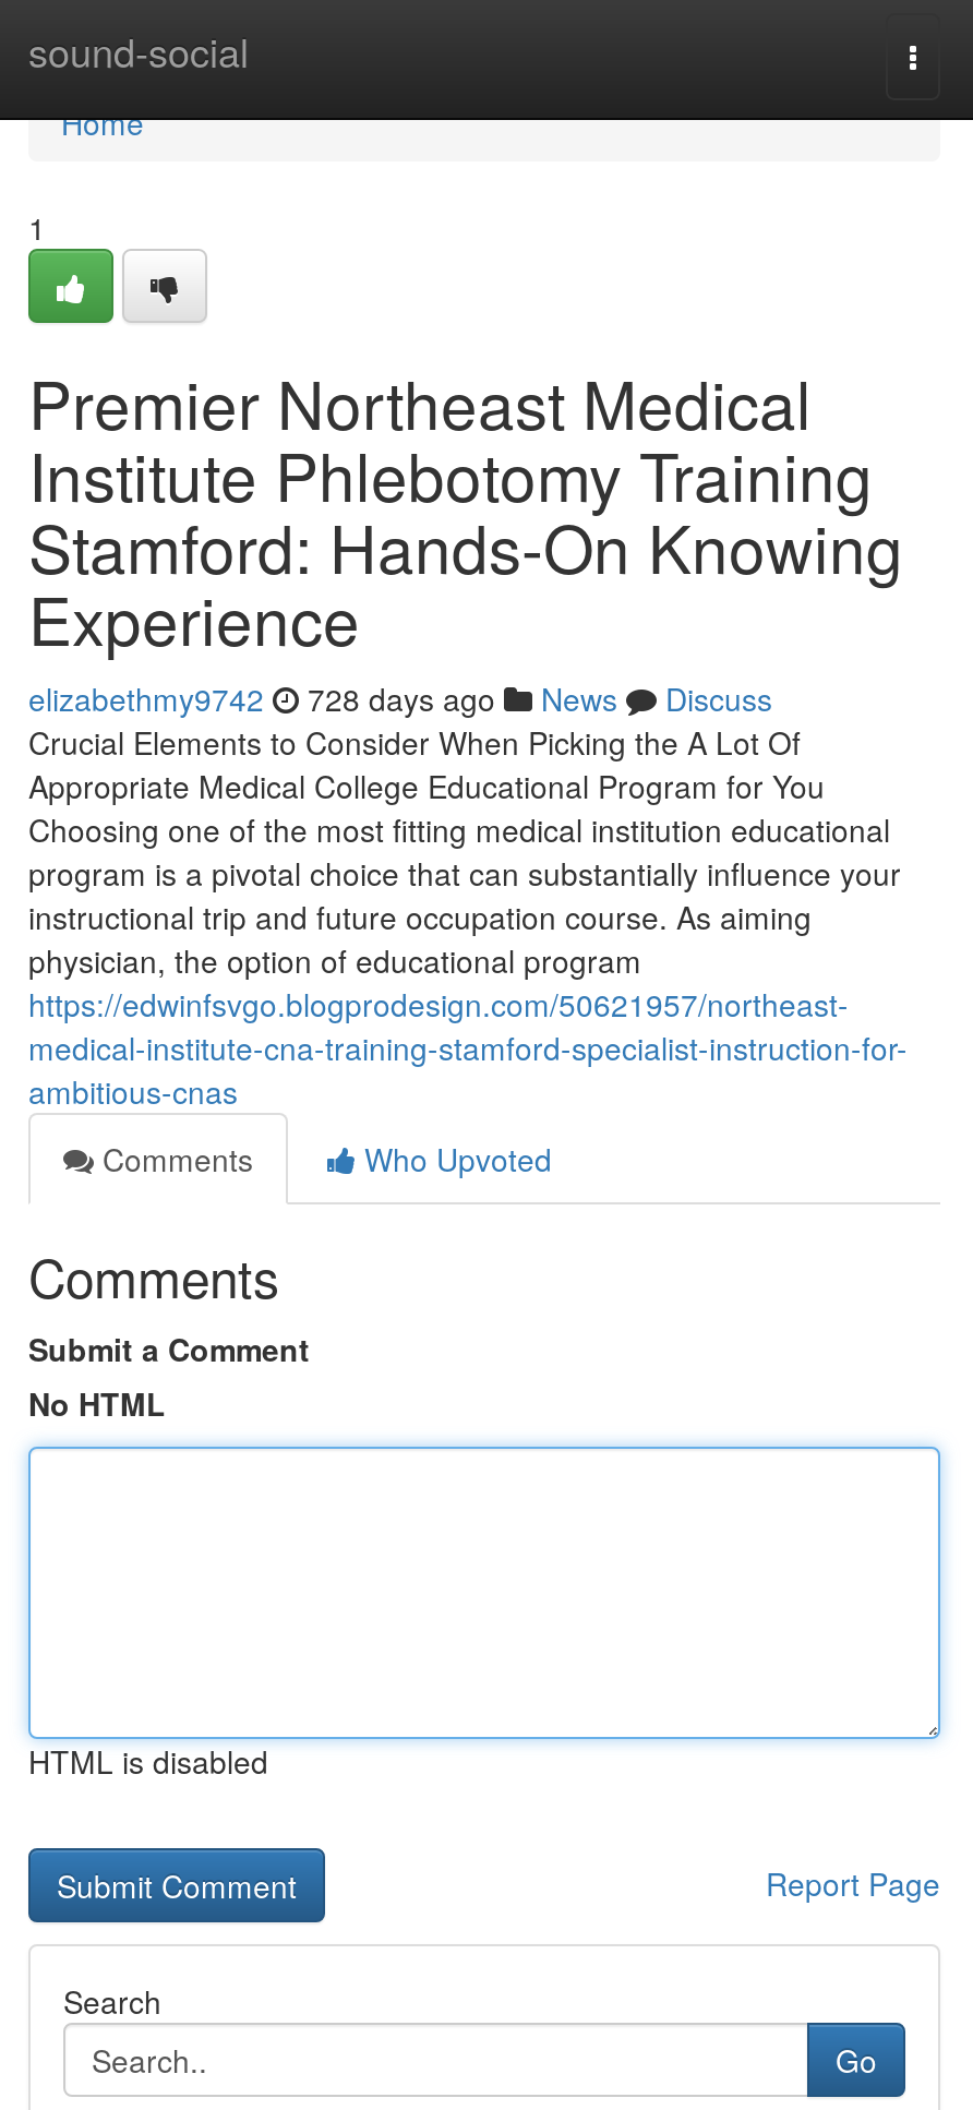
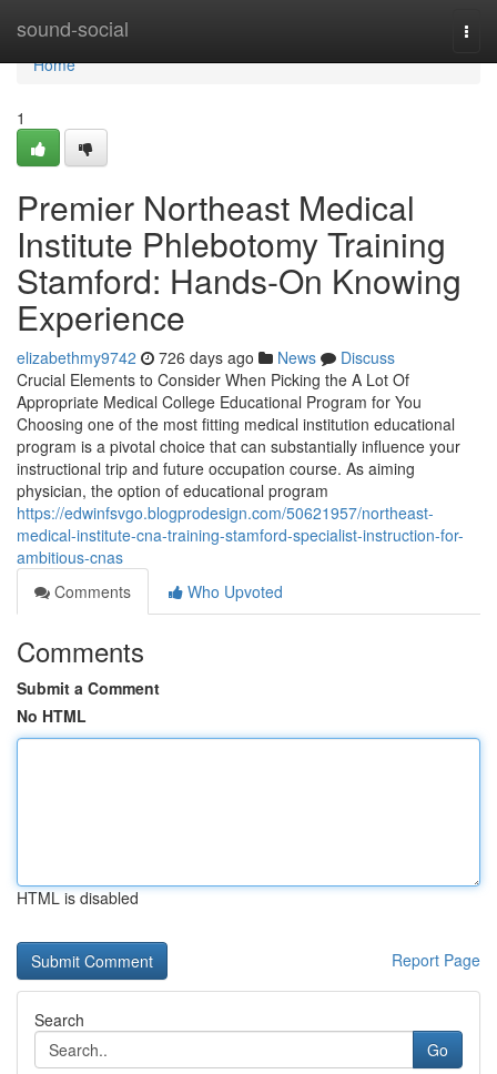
[28,676,772,720] elizabethmy9742 728 days ago News Discuss -> [17,346,395,368] elizabethmy9742 726 days ago News Discuss

